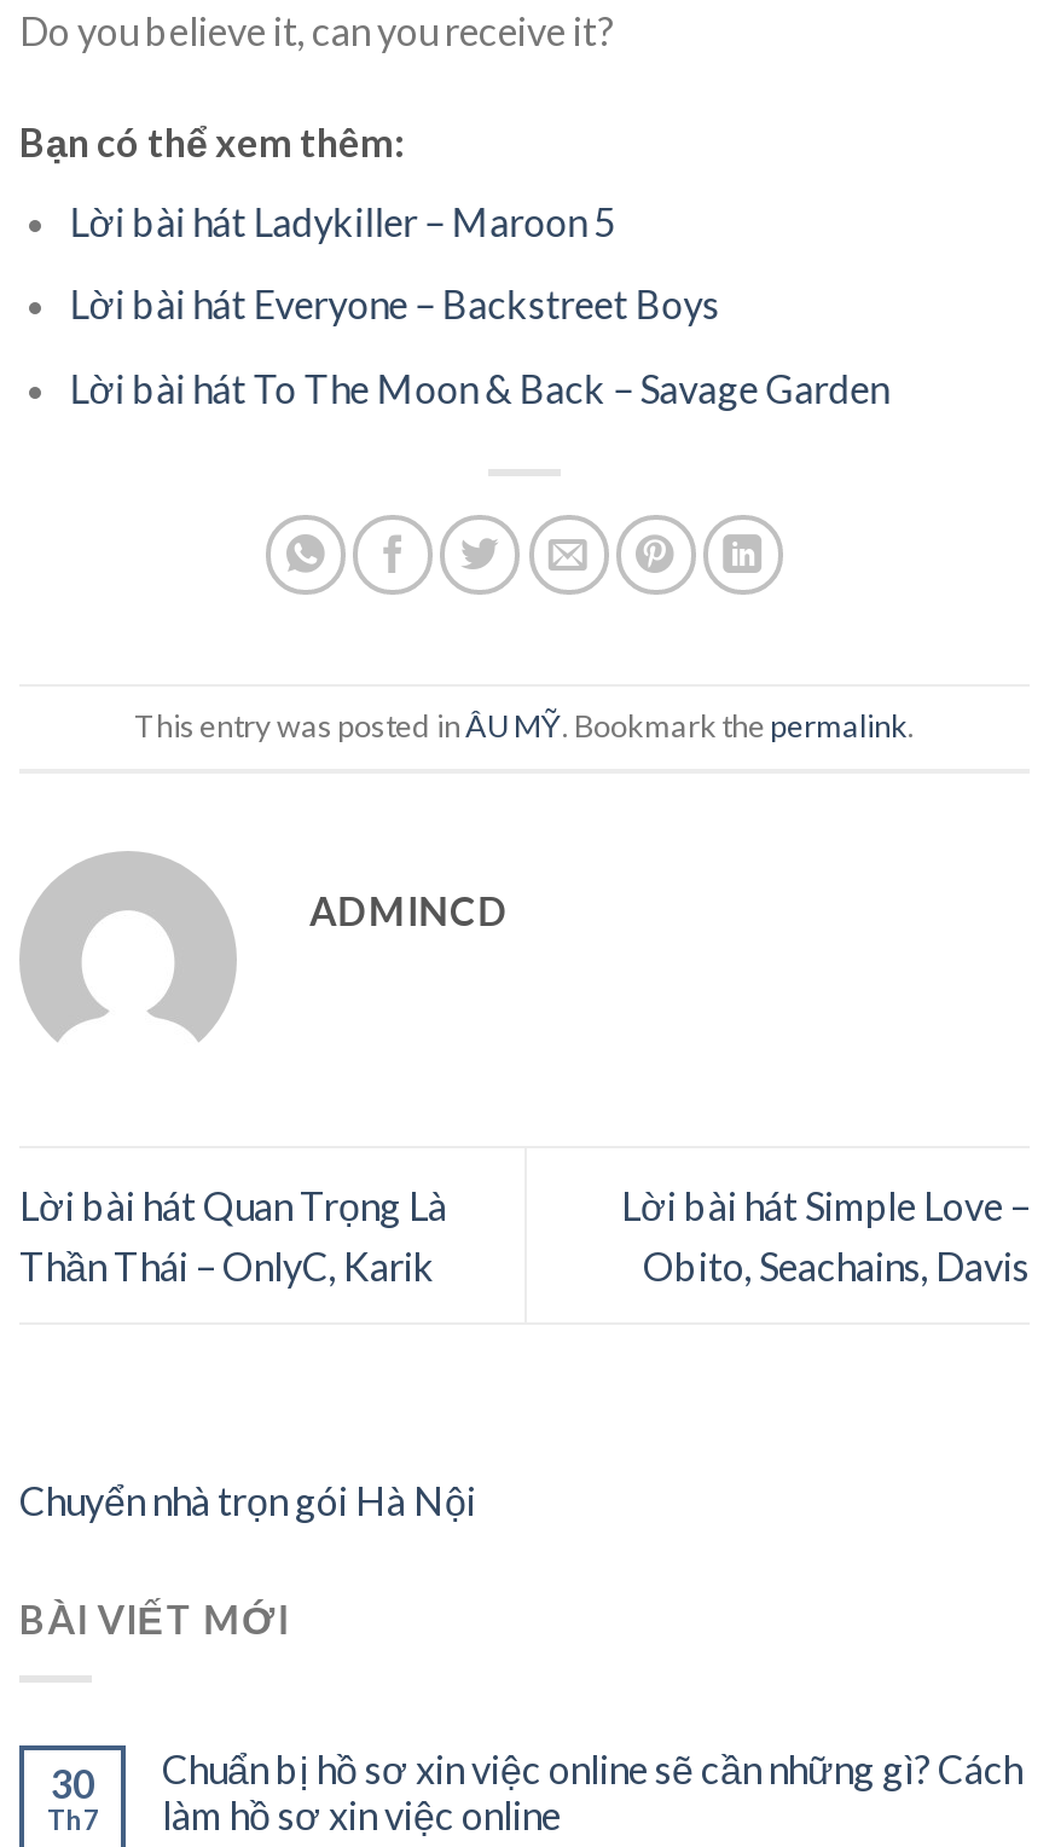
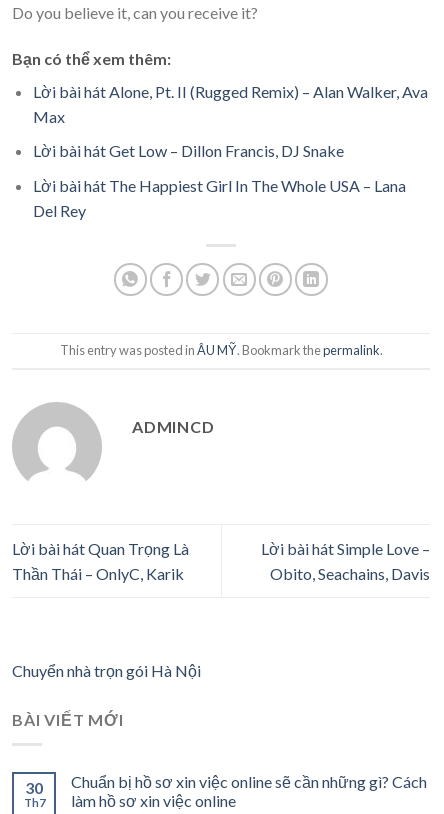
[70,198,616,244] Lời bài hát Ladykiller – Maroon 5 -> [33,82,428,126] Lời bài hát Alone, Pt. II (Rugged Remix) – Alan Walker, Ava | Max
[70,281,720,327] Lời bài hát Everyone – Backstreet Boys -> [33,141,344,160] Lời bài hát Get Low – Dillon Francis, DJ Snake
[70,365,889,411] Lời bài hát To The Moon & Back – Savage Garden -> [33,176,406,220] Lời bài hát The Happiest Girl In The Whole USA – Lana | Del Rey

